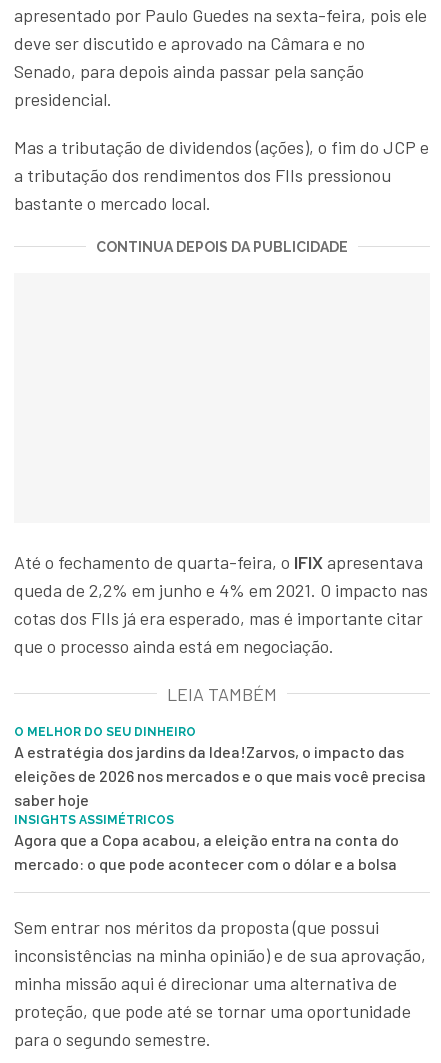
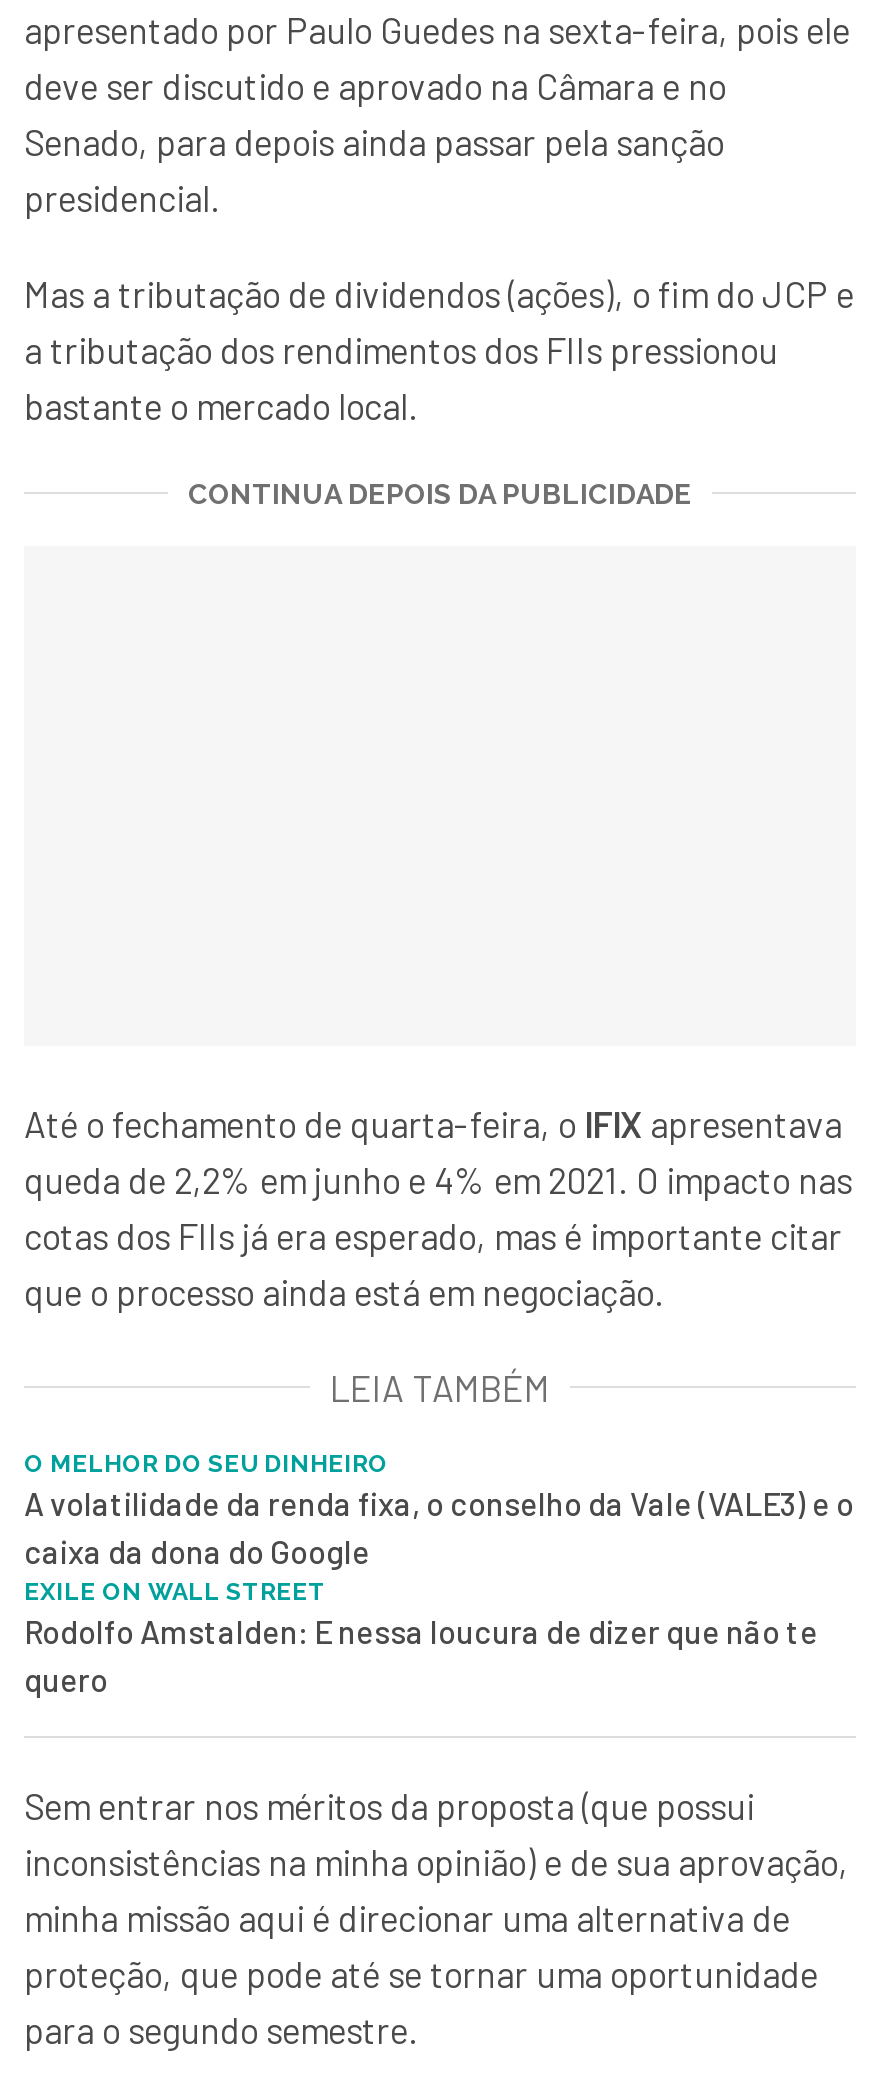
[14,742,426,873] A estratégia dos jardins da Idea!Zarvos, o impacto das | eleições de 2026 nos mercados e o que mais você precisa | saber hoje | INSIGHTS ASSIMÉTRICOS | Agora que a Copa acabou, a eleição entra na conta do | mercado: o que pode acontecer com o dólar e a bolsa -> [24,1484,854,1698] A volatilidade da renda fixa, o conselho da Vale (VALE3) e o | caixa da dona do Google | EXILE ON WALL STREET | Rodolfo Amstalden: E nessa loucura de dizer que não te | quero

